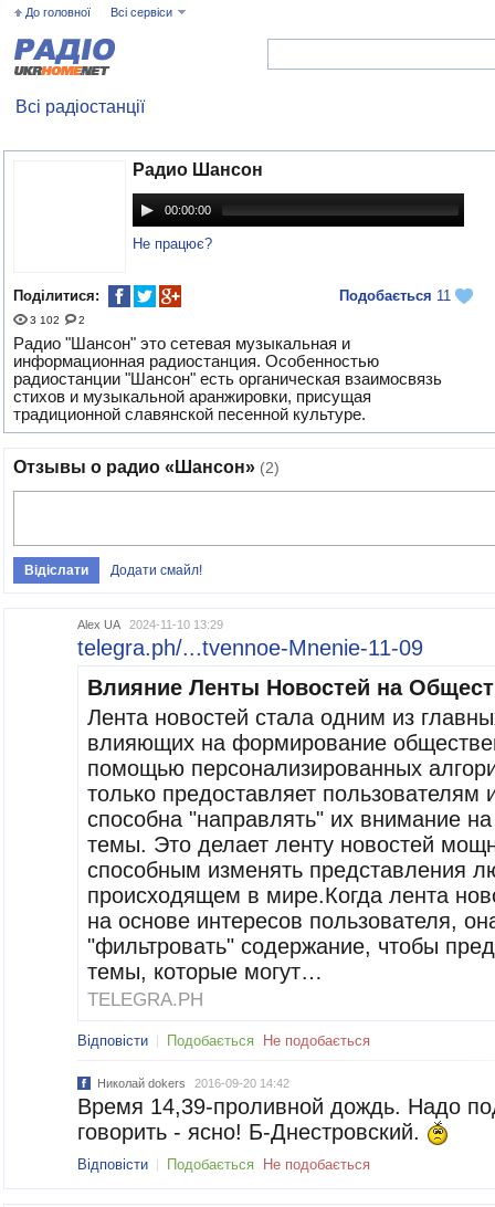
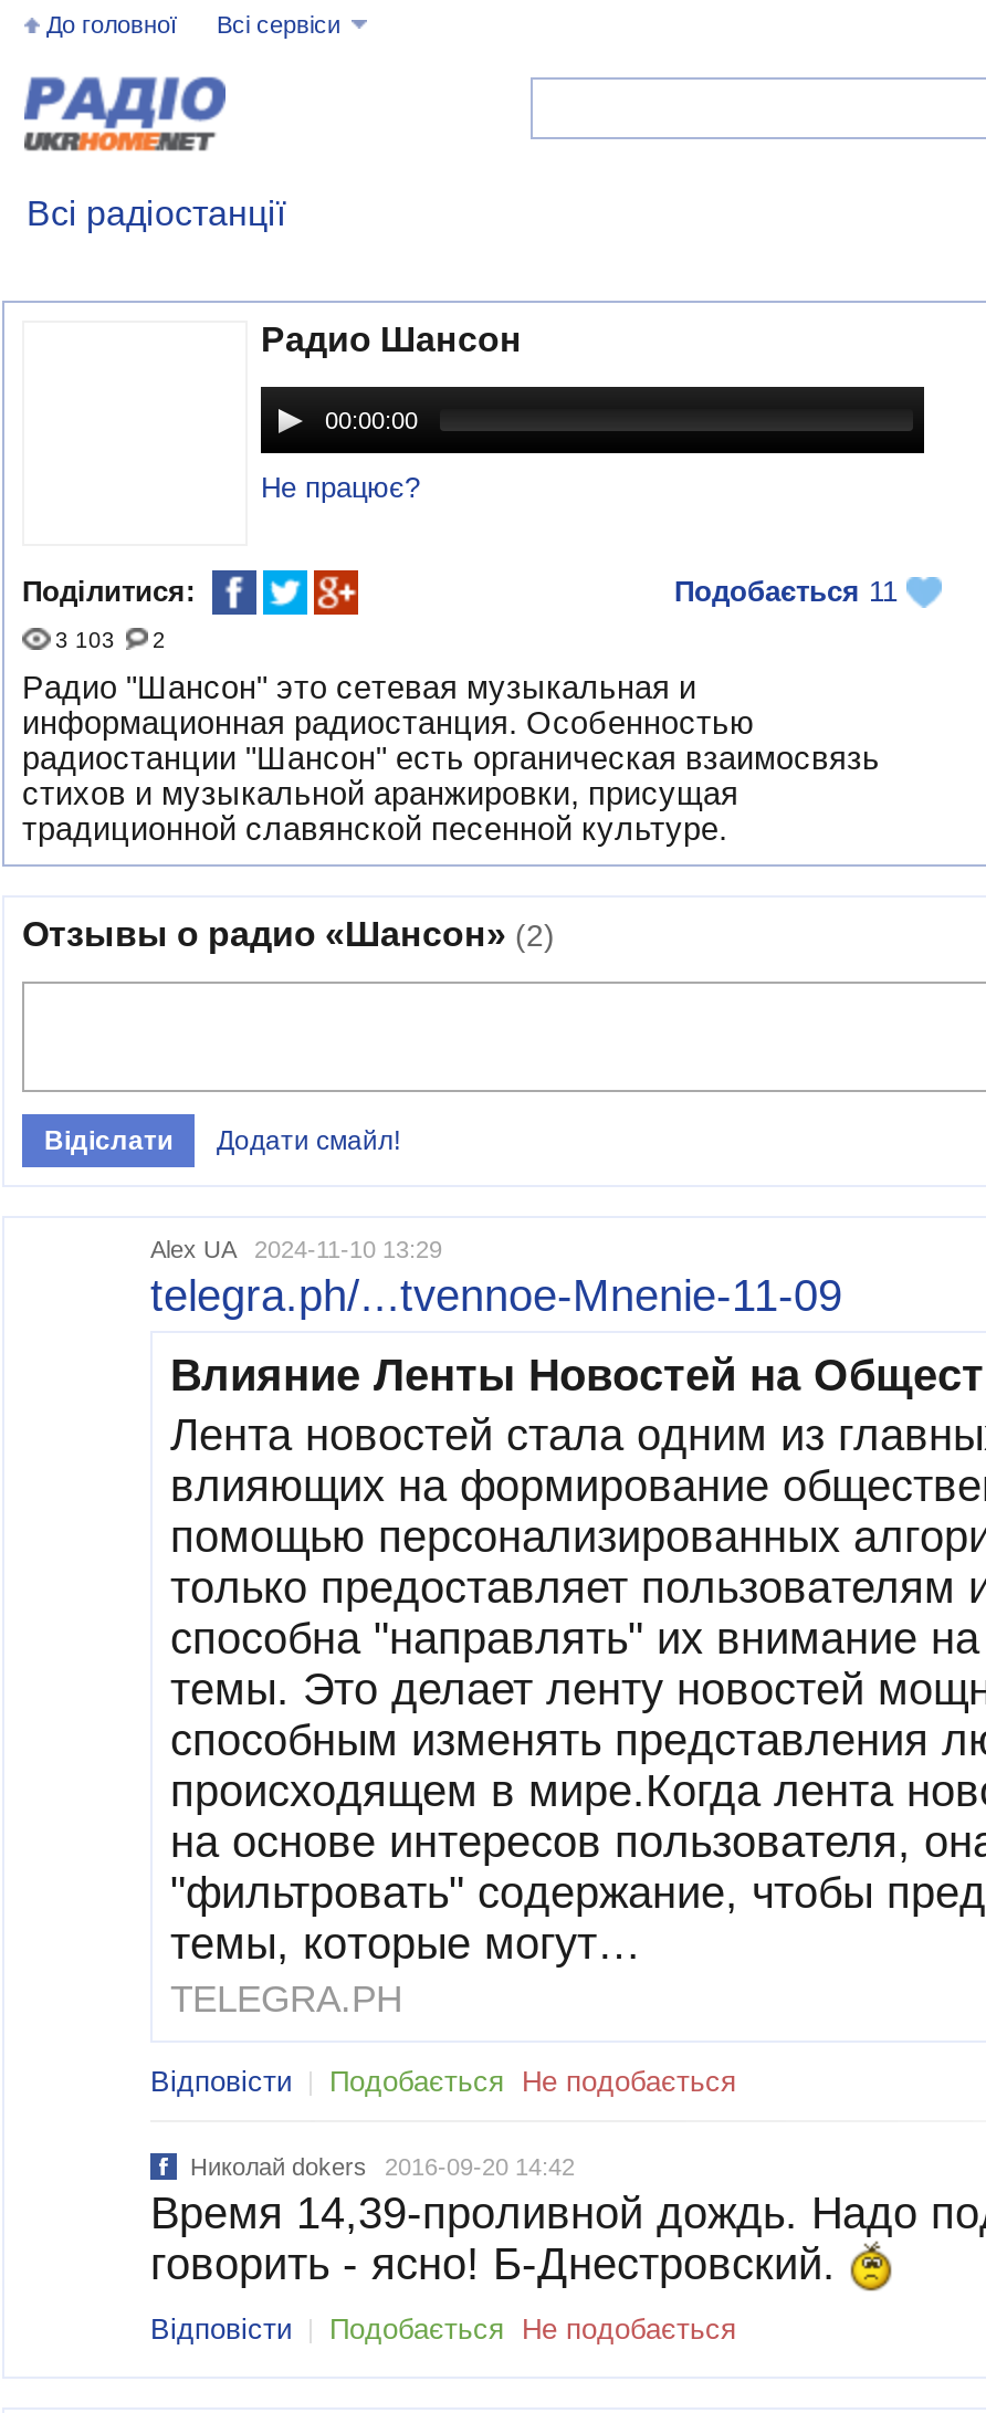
[30,313,85,326] 3 102 2 -> [55,627,166,651] 3 103 2

